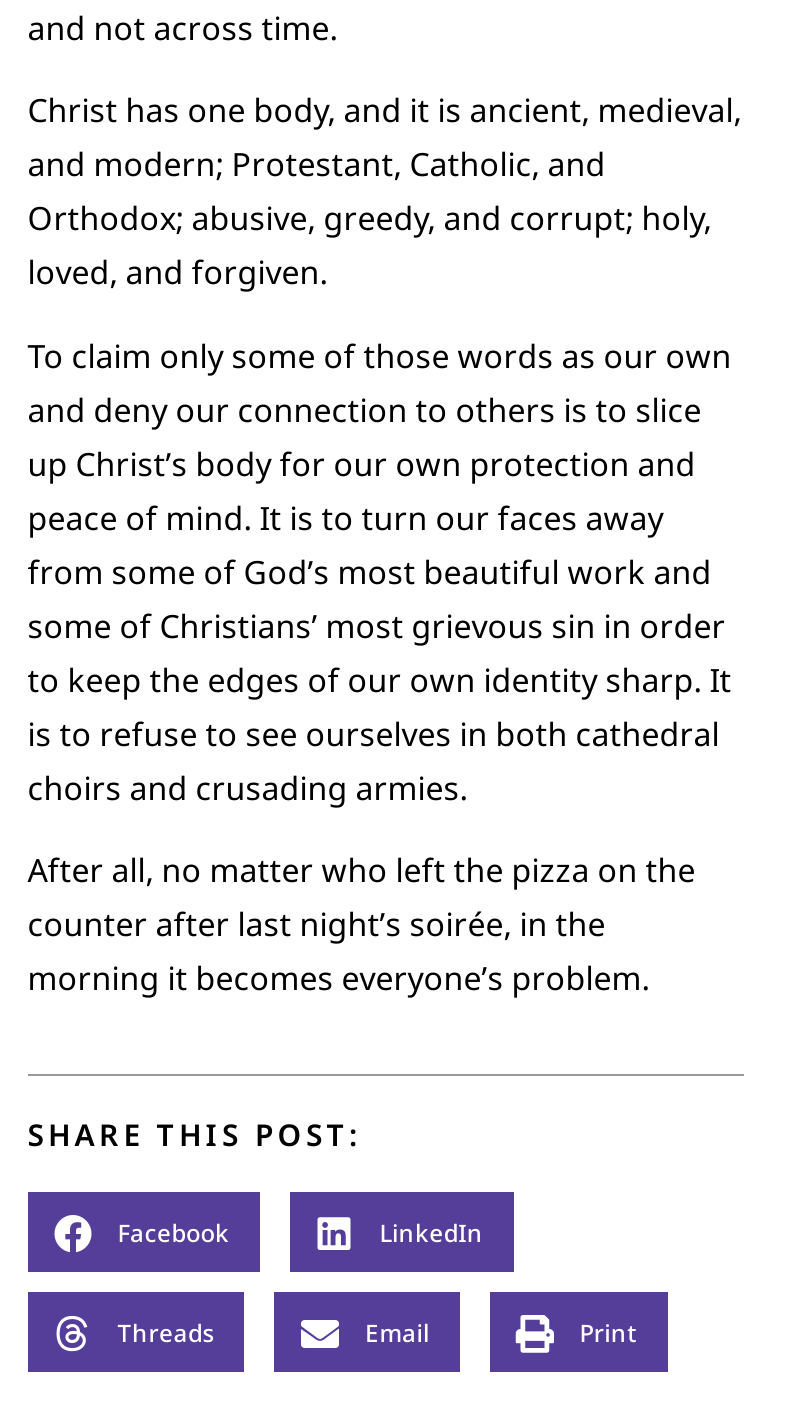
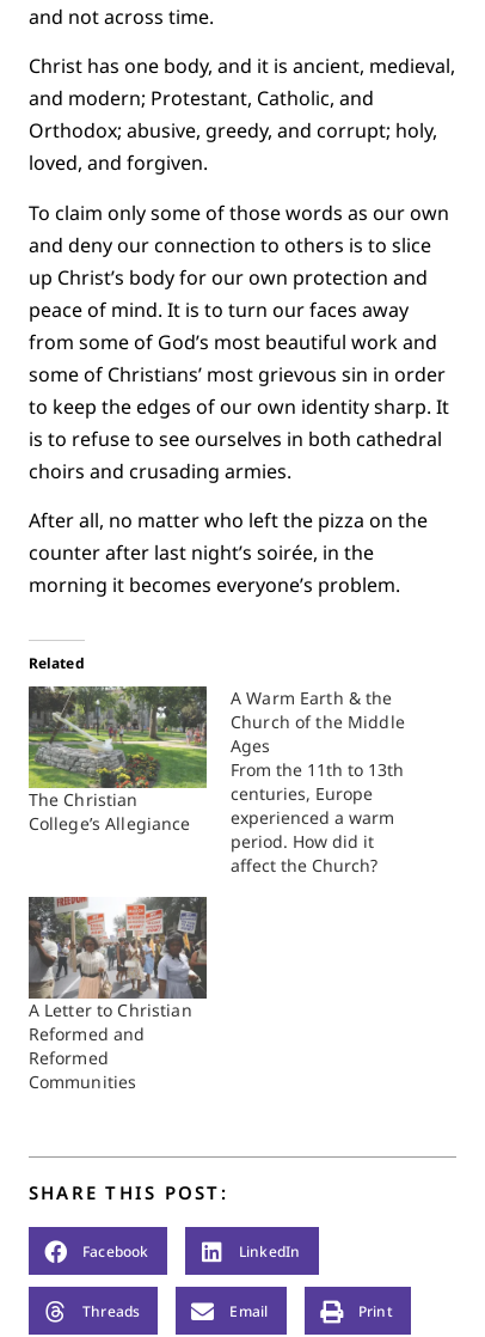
none -> [27,685,208,835] [image] | The Christian | College’s Allegiance
none -> [27,896,208,1093] [image] | A Letter to Christian | Reformed and | Reformed | Communities
none -> [28,653,84,673] Related
none -> [231,686,405,877] A Warm Earth & the | Church of the Middle | Ages | From the 11th to 13th | centuries, Europe | experienced a warm | period. How did it | affect the Church?

